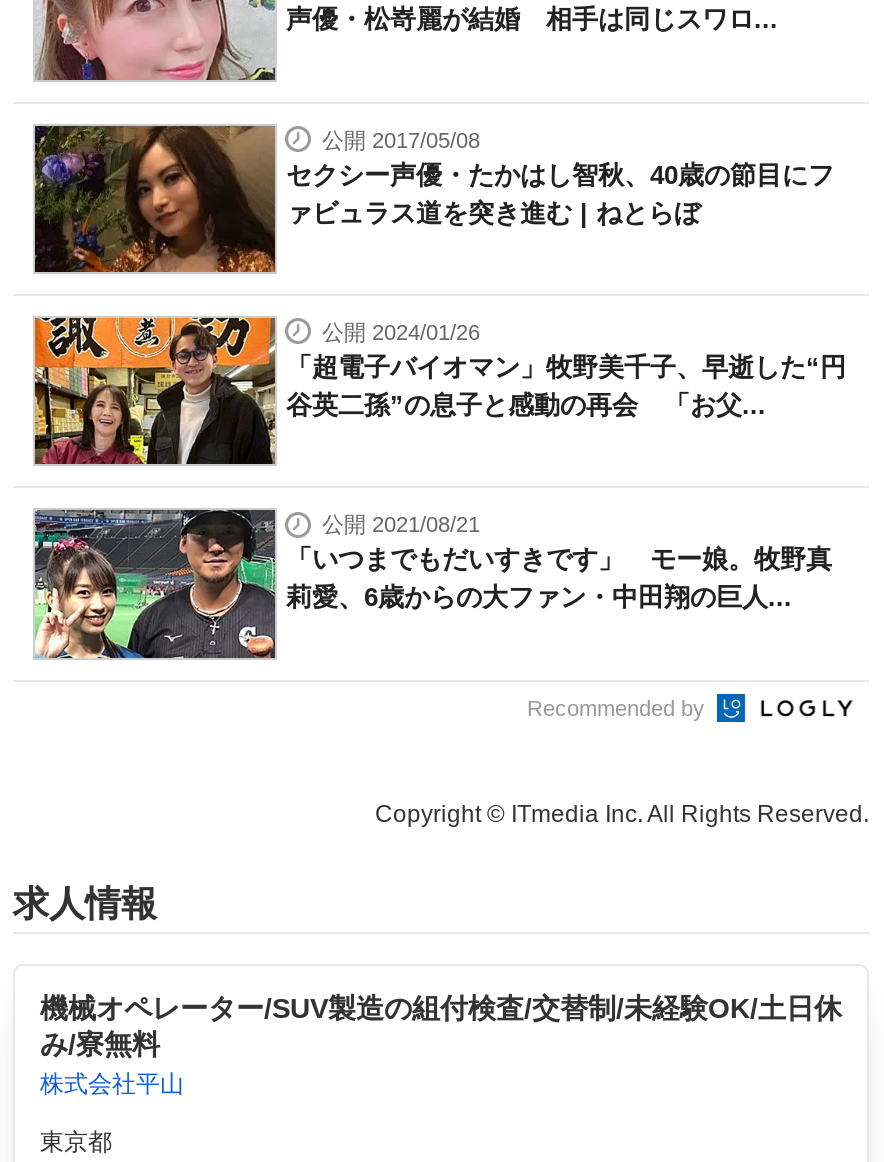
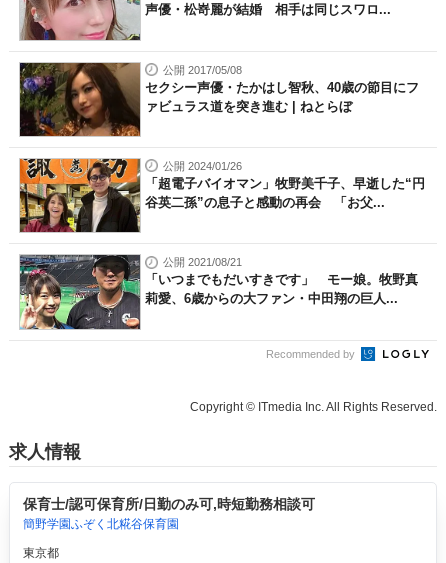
[40,993,842,1099] 機械オペレーター/SUV製造の組付検査/交替制/未経験OK/土日休 | み/寮無料 | 株式会社平山 -> [22,496,314,531] 保育士/認可保育所/日勤のみ可,時短勤務相談可 | 簡野学園ふぞく北糀谷保育園

